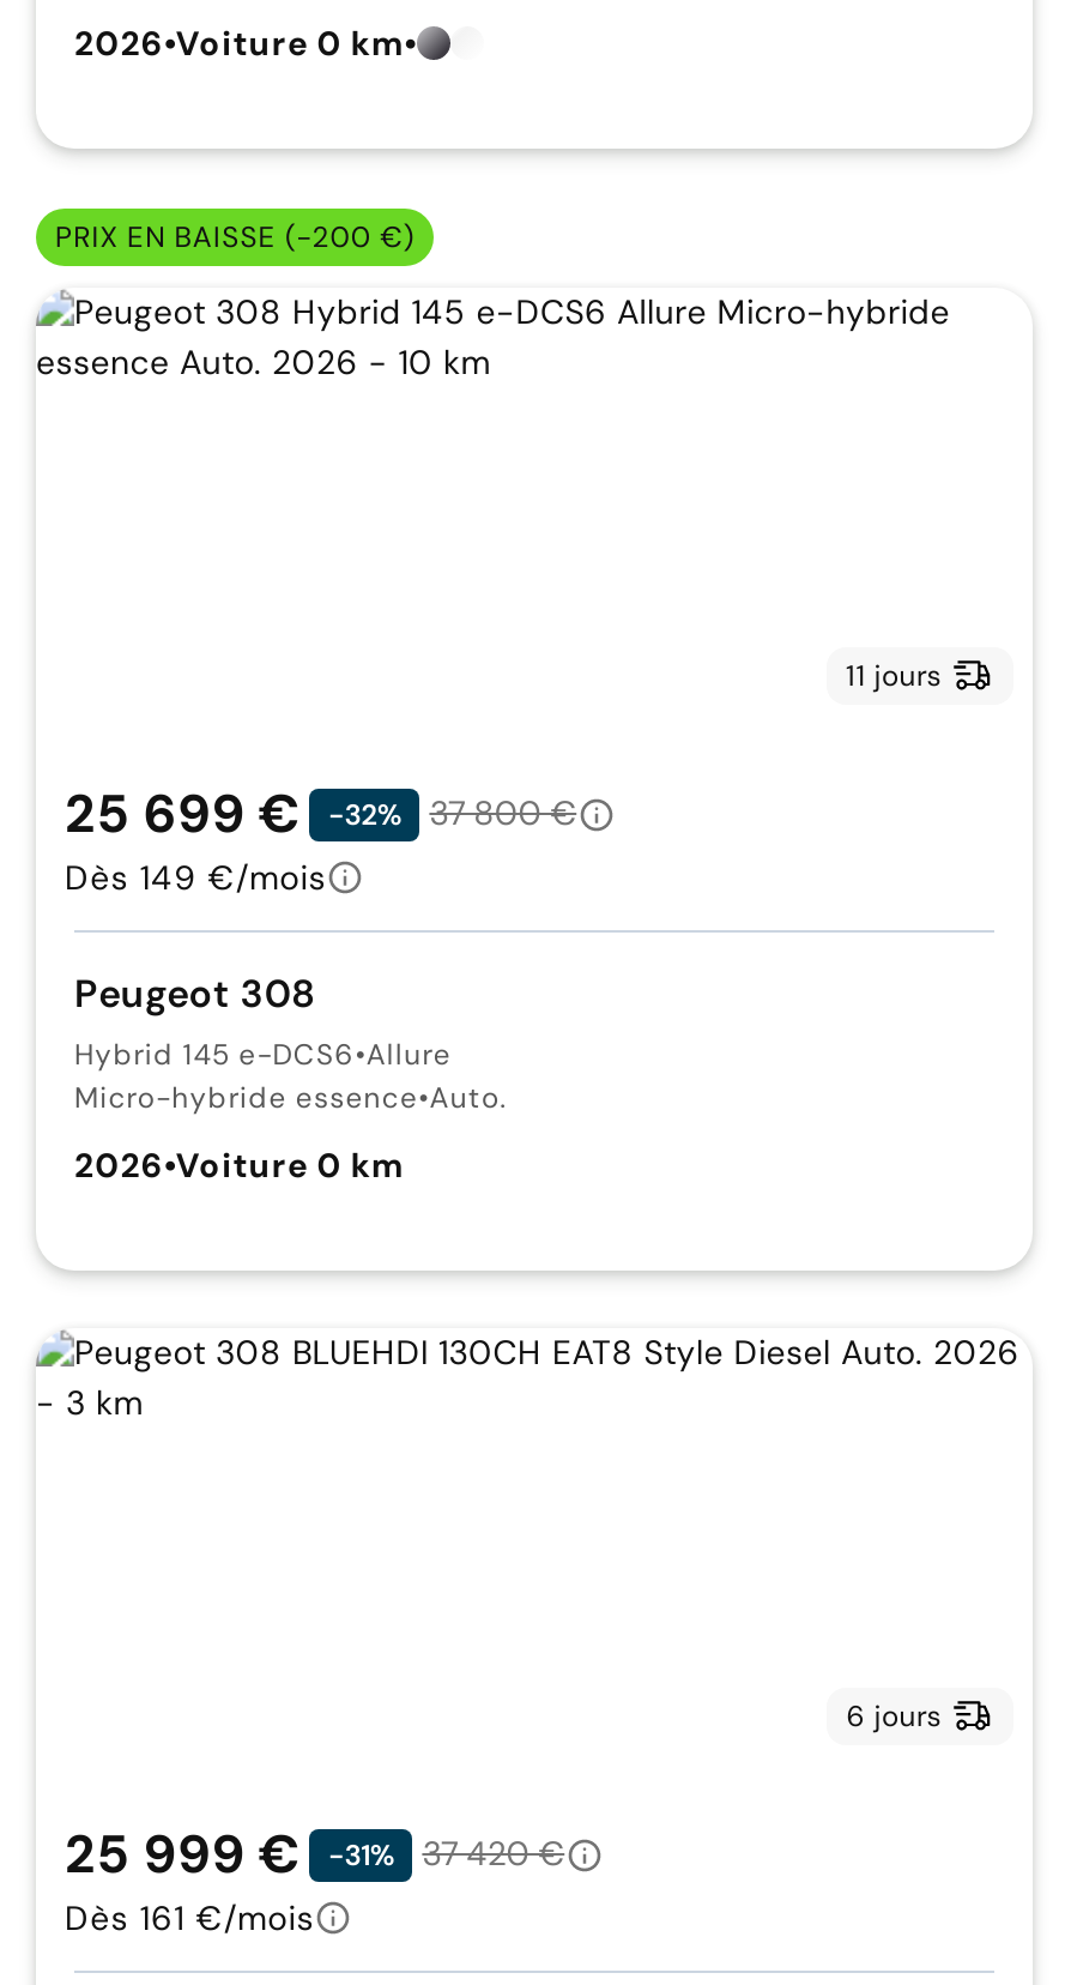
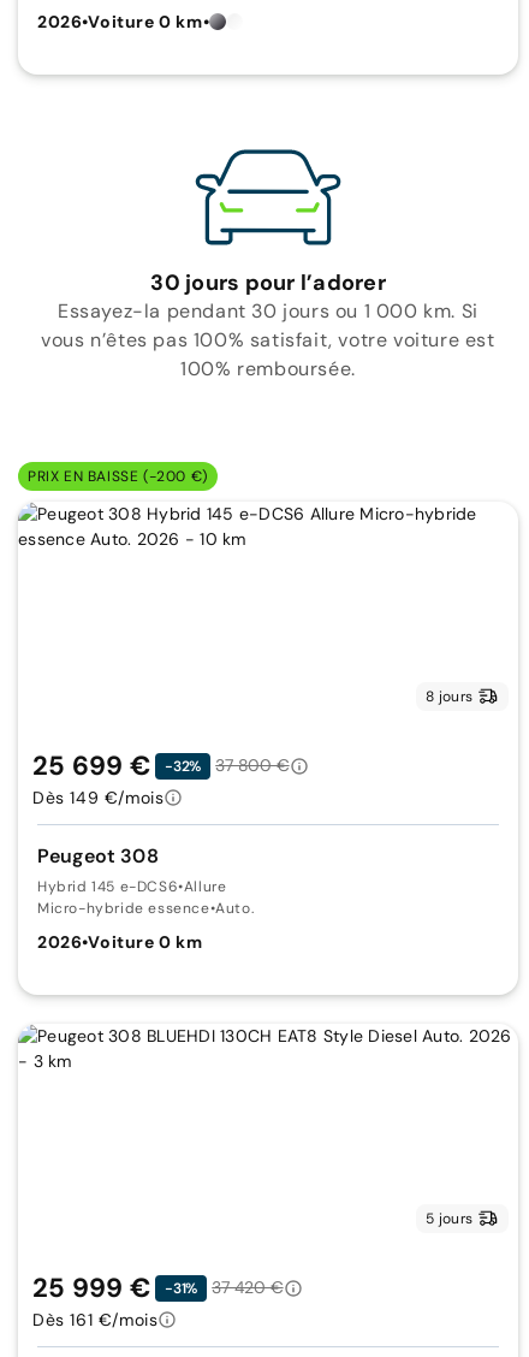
none -> [41,148,495,381] [image] | 30 jours pour l’adorer | Essayez-la pendant 30 jours ou 1 000 km. Si | vous n’êtes pas 100% satisfait, votre voiture est | 100% remboursée.
[846,656,942,695] 11 jours -> [426,687,472,706] 8 jours
[846,1697,942,1735] 6 jours -> [426,1209,472,1228] 5 jours

